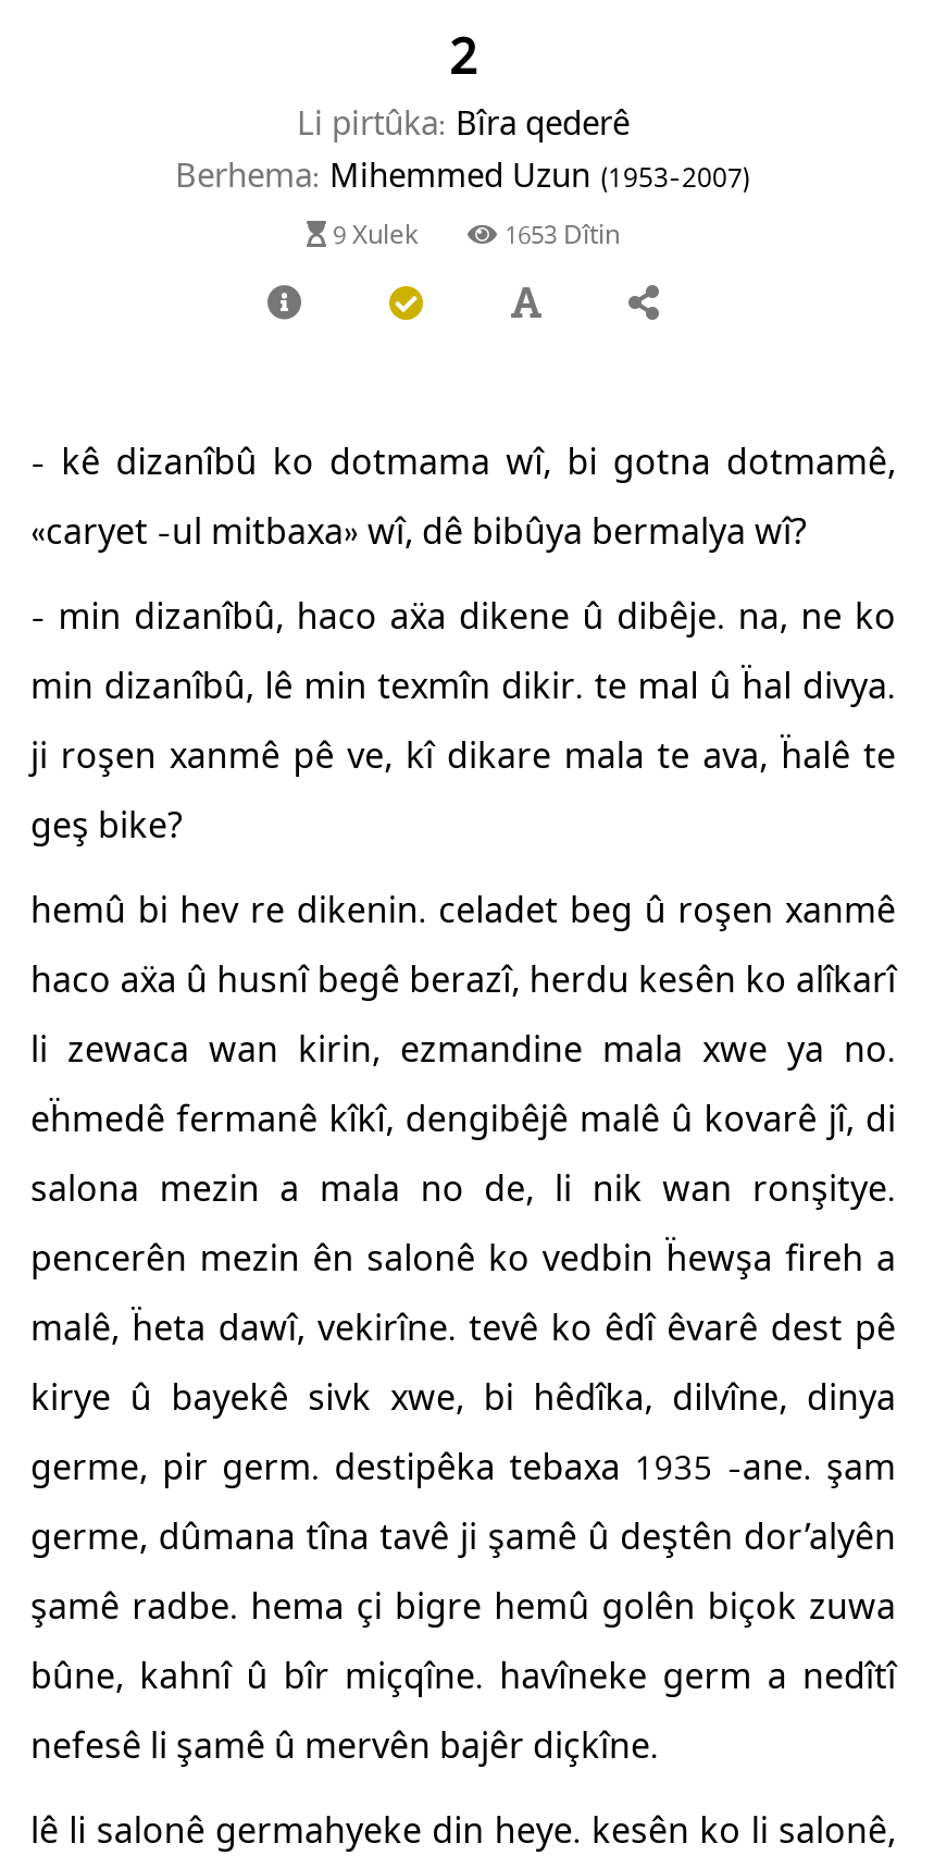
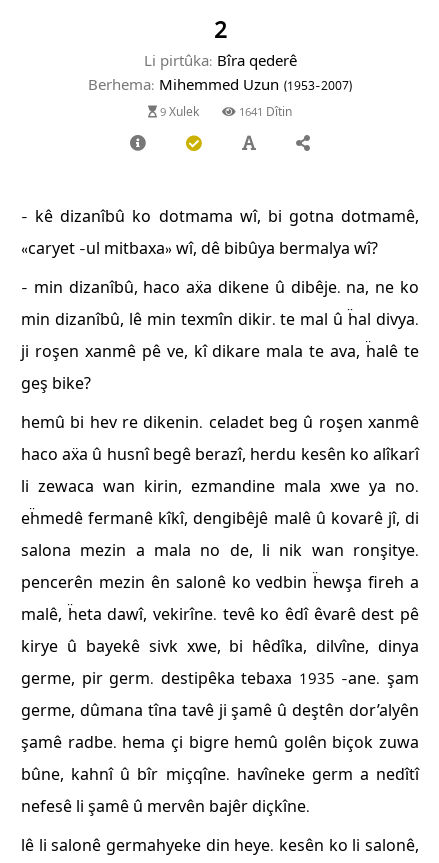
[326,213,620,255] 9 Xulek 1653 Dîtin -> [157,102,292,121] 9 Xulek 1641 Dîtin

